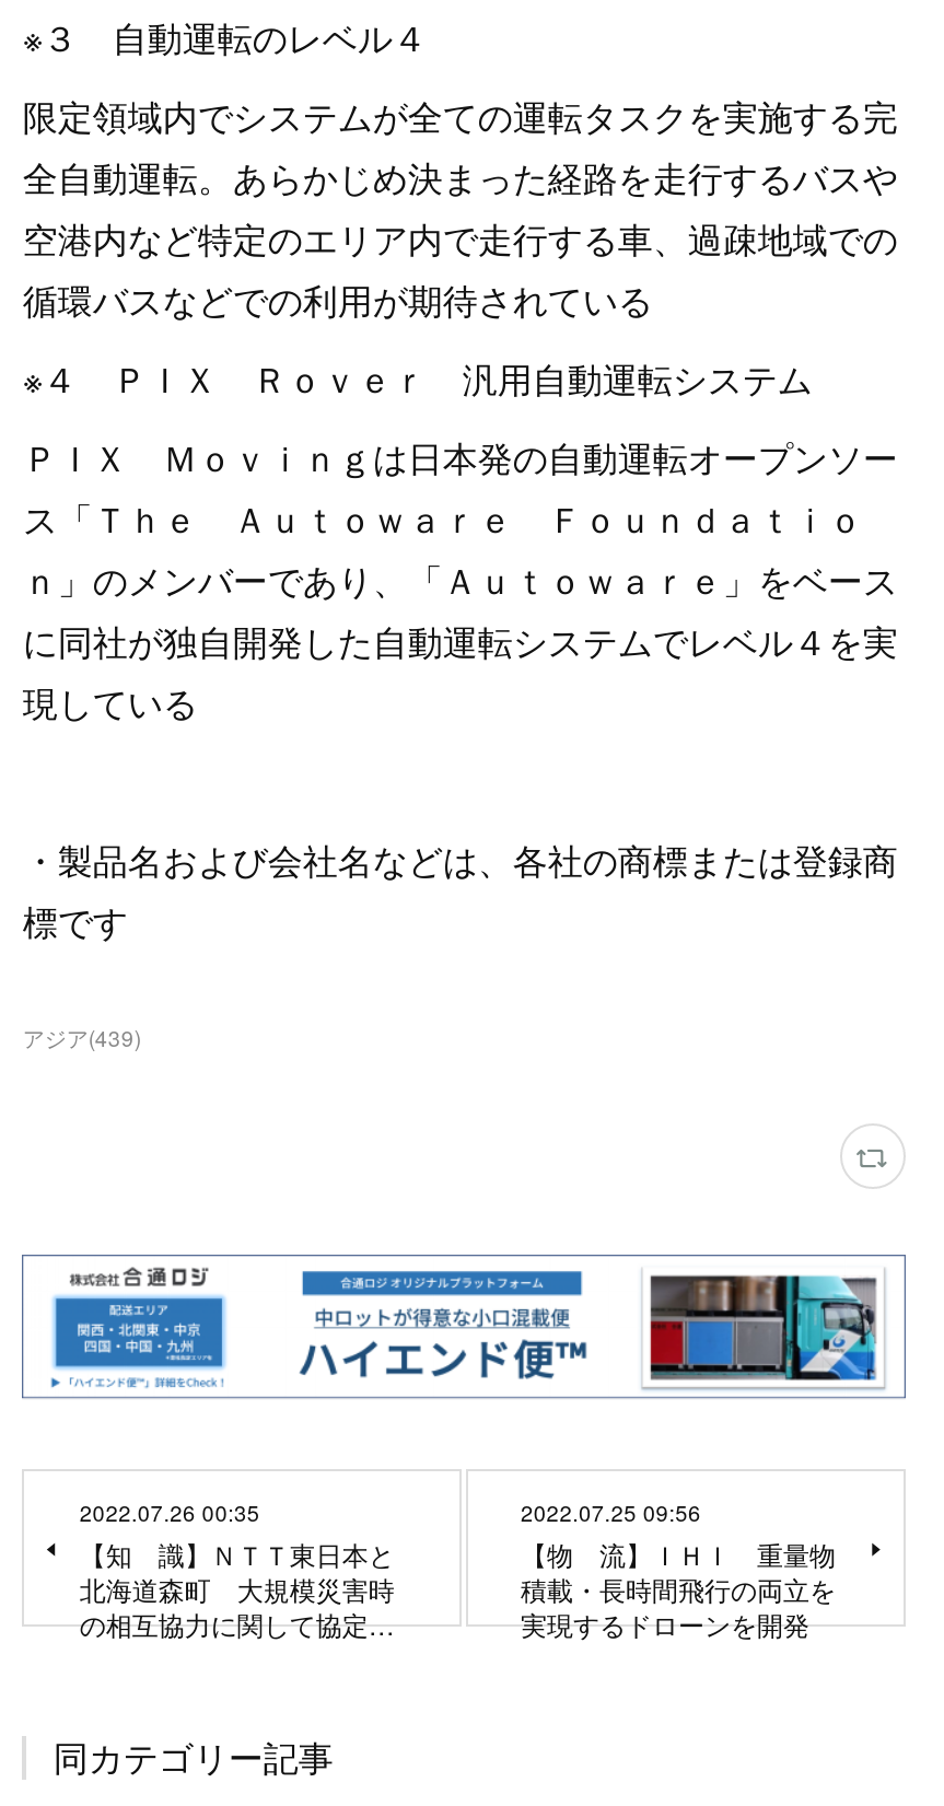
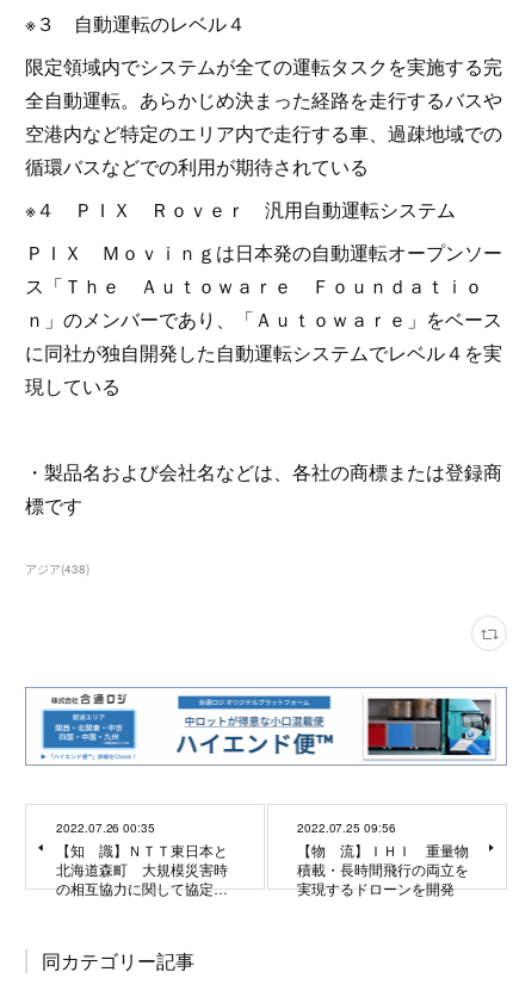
[23,1023,141,1053] アジア(439) -> [26,561,90,577] アジア(438)

